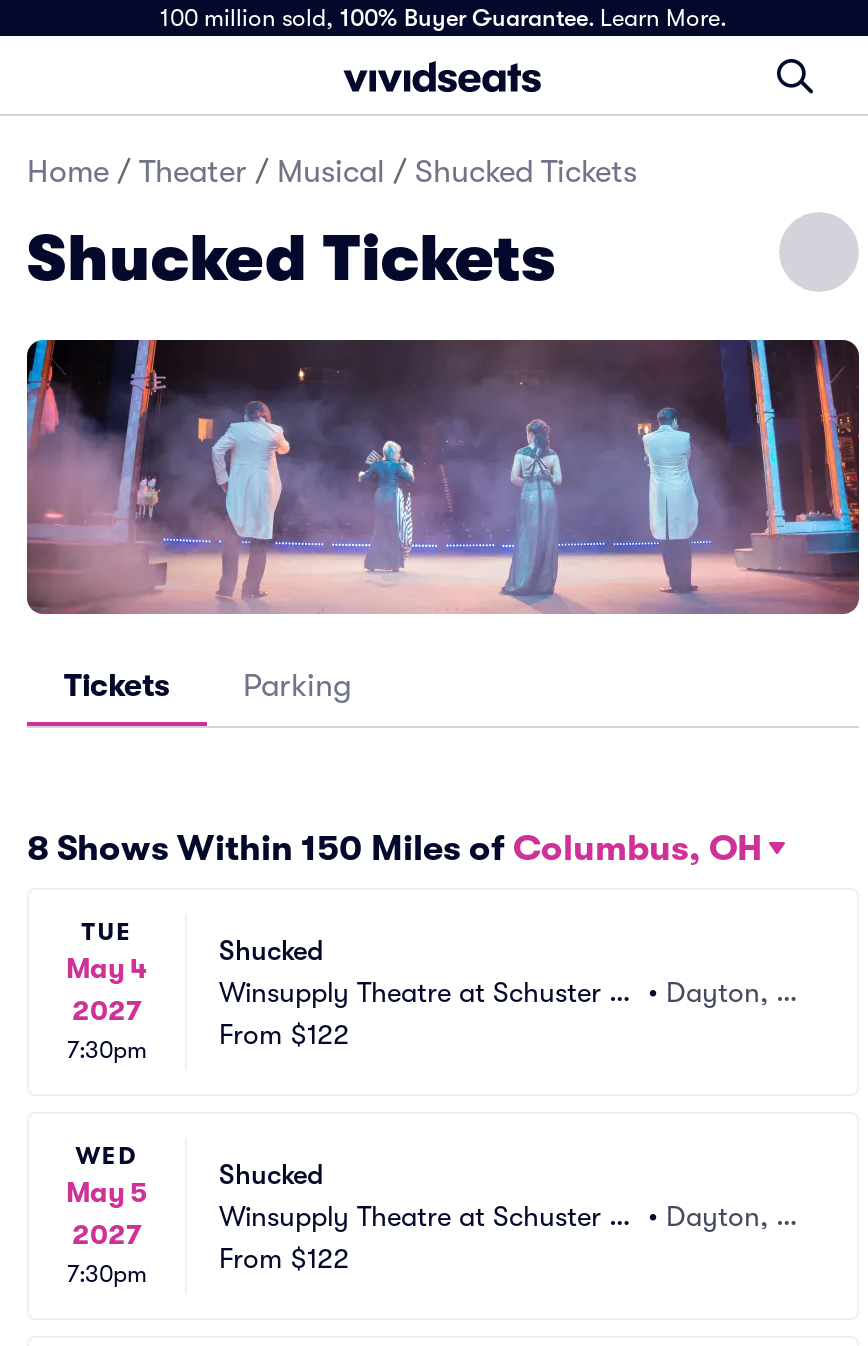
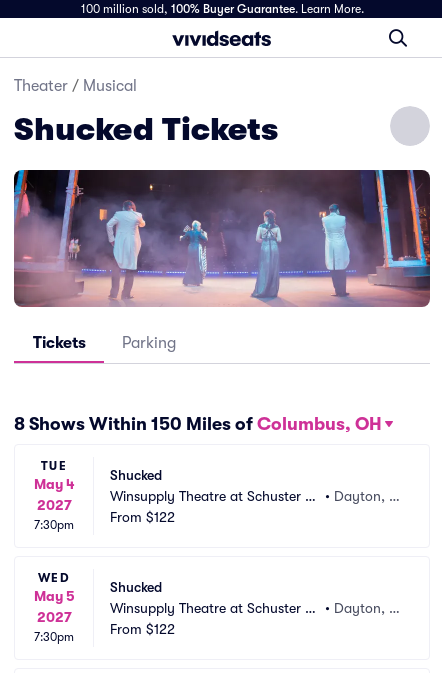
[27,154,637,190] Home / Theater / Musical / Shucked Tickets -> [14,77,137,95] Theater / Musical

